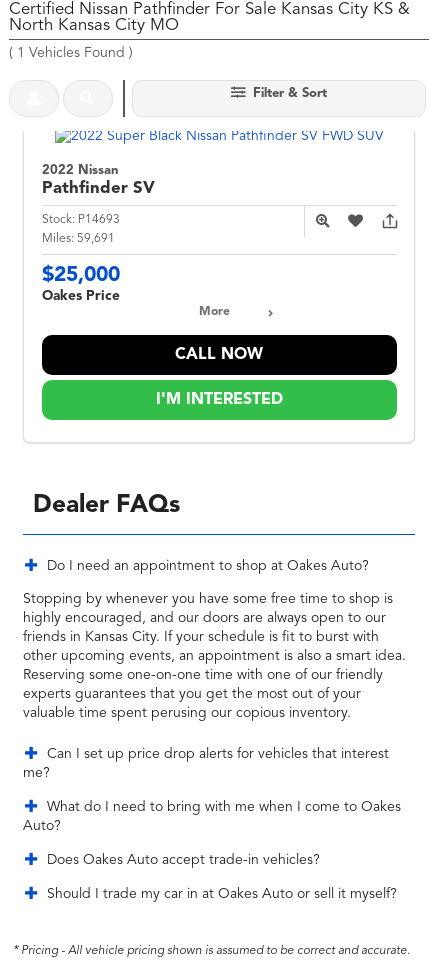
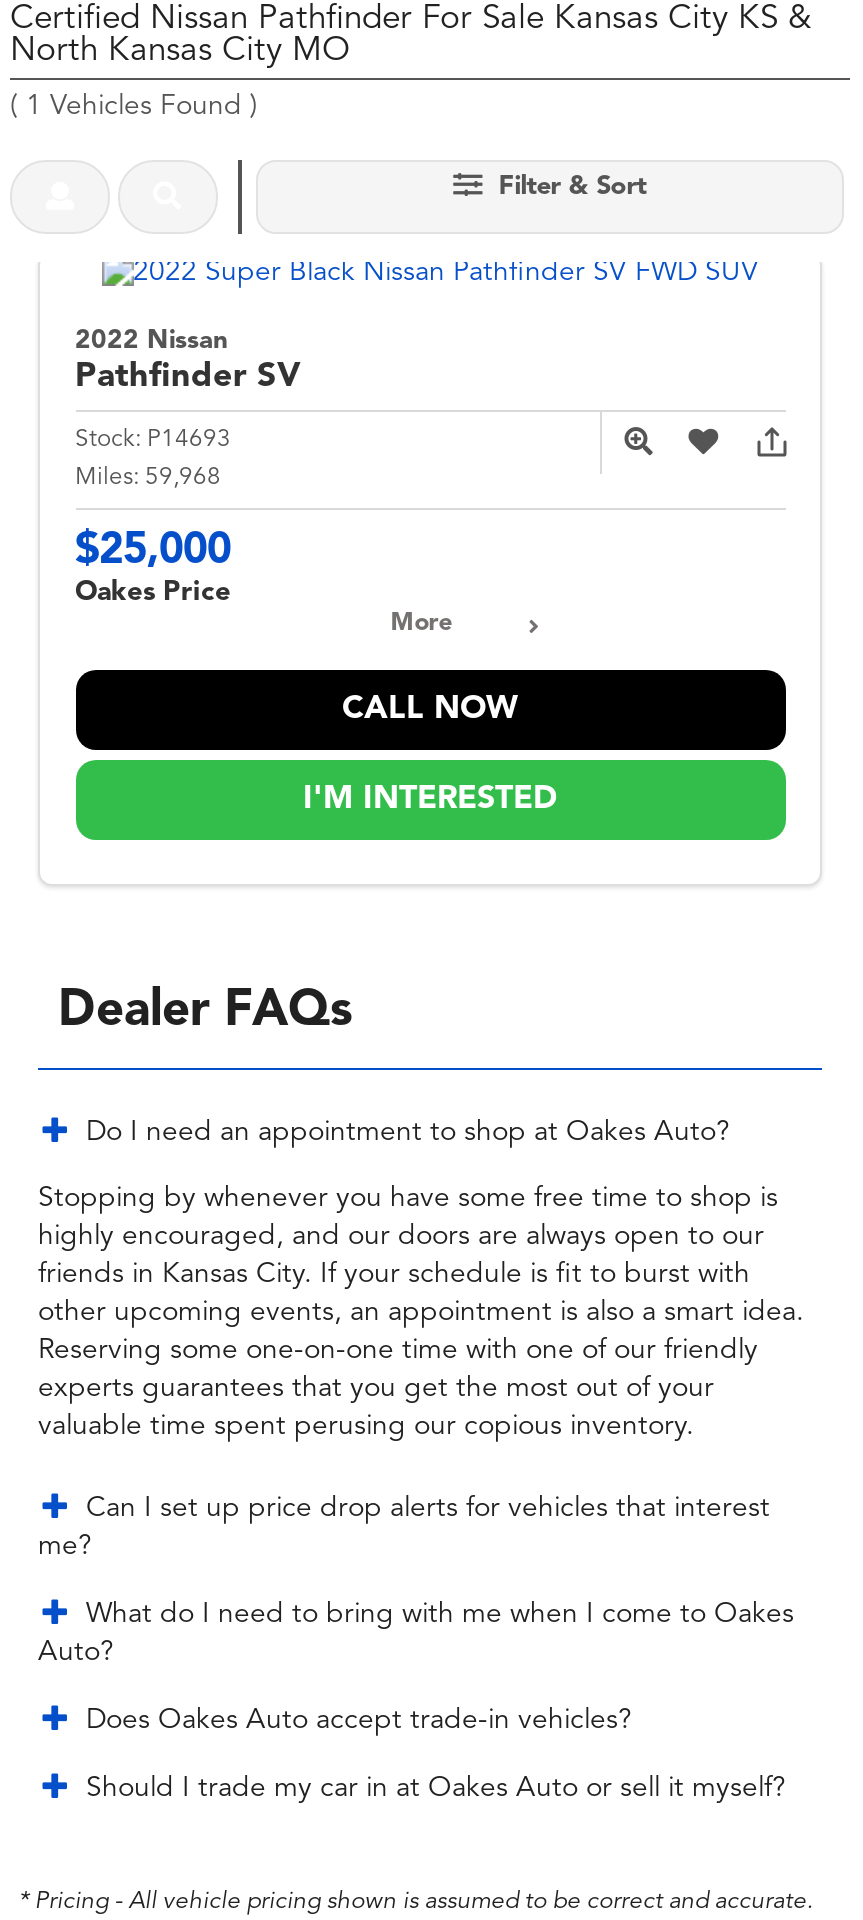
[41,233,114,245] Miles: 59,691 -> [75,465,221,489] Miles: 59,968

